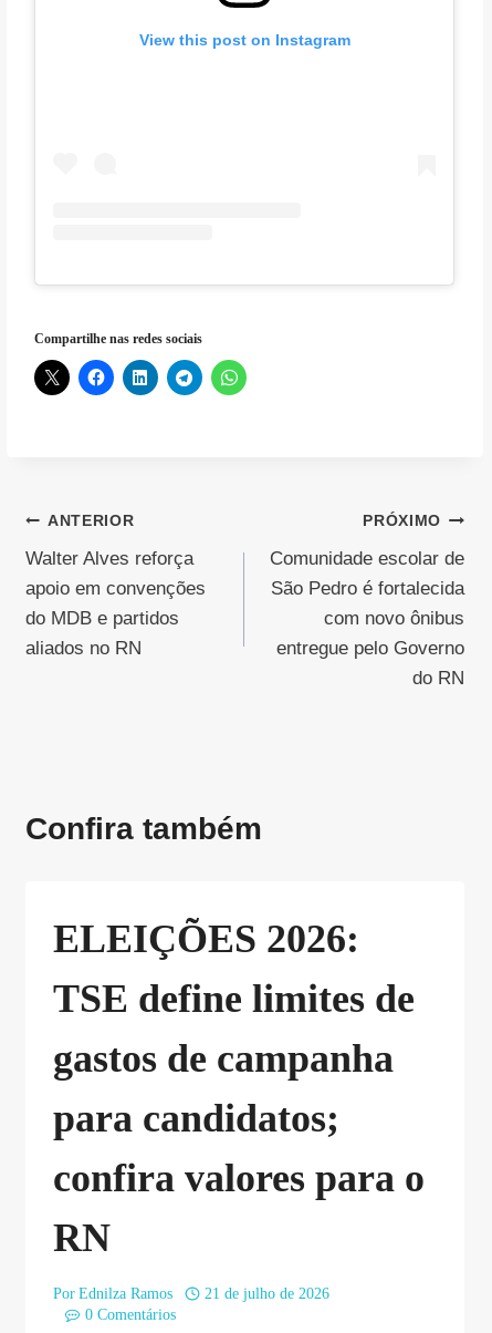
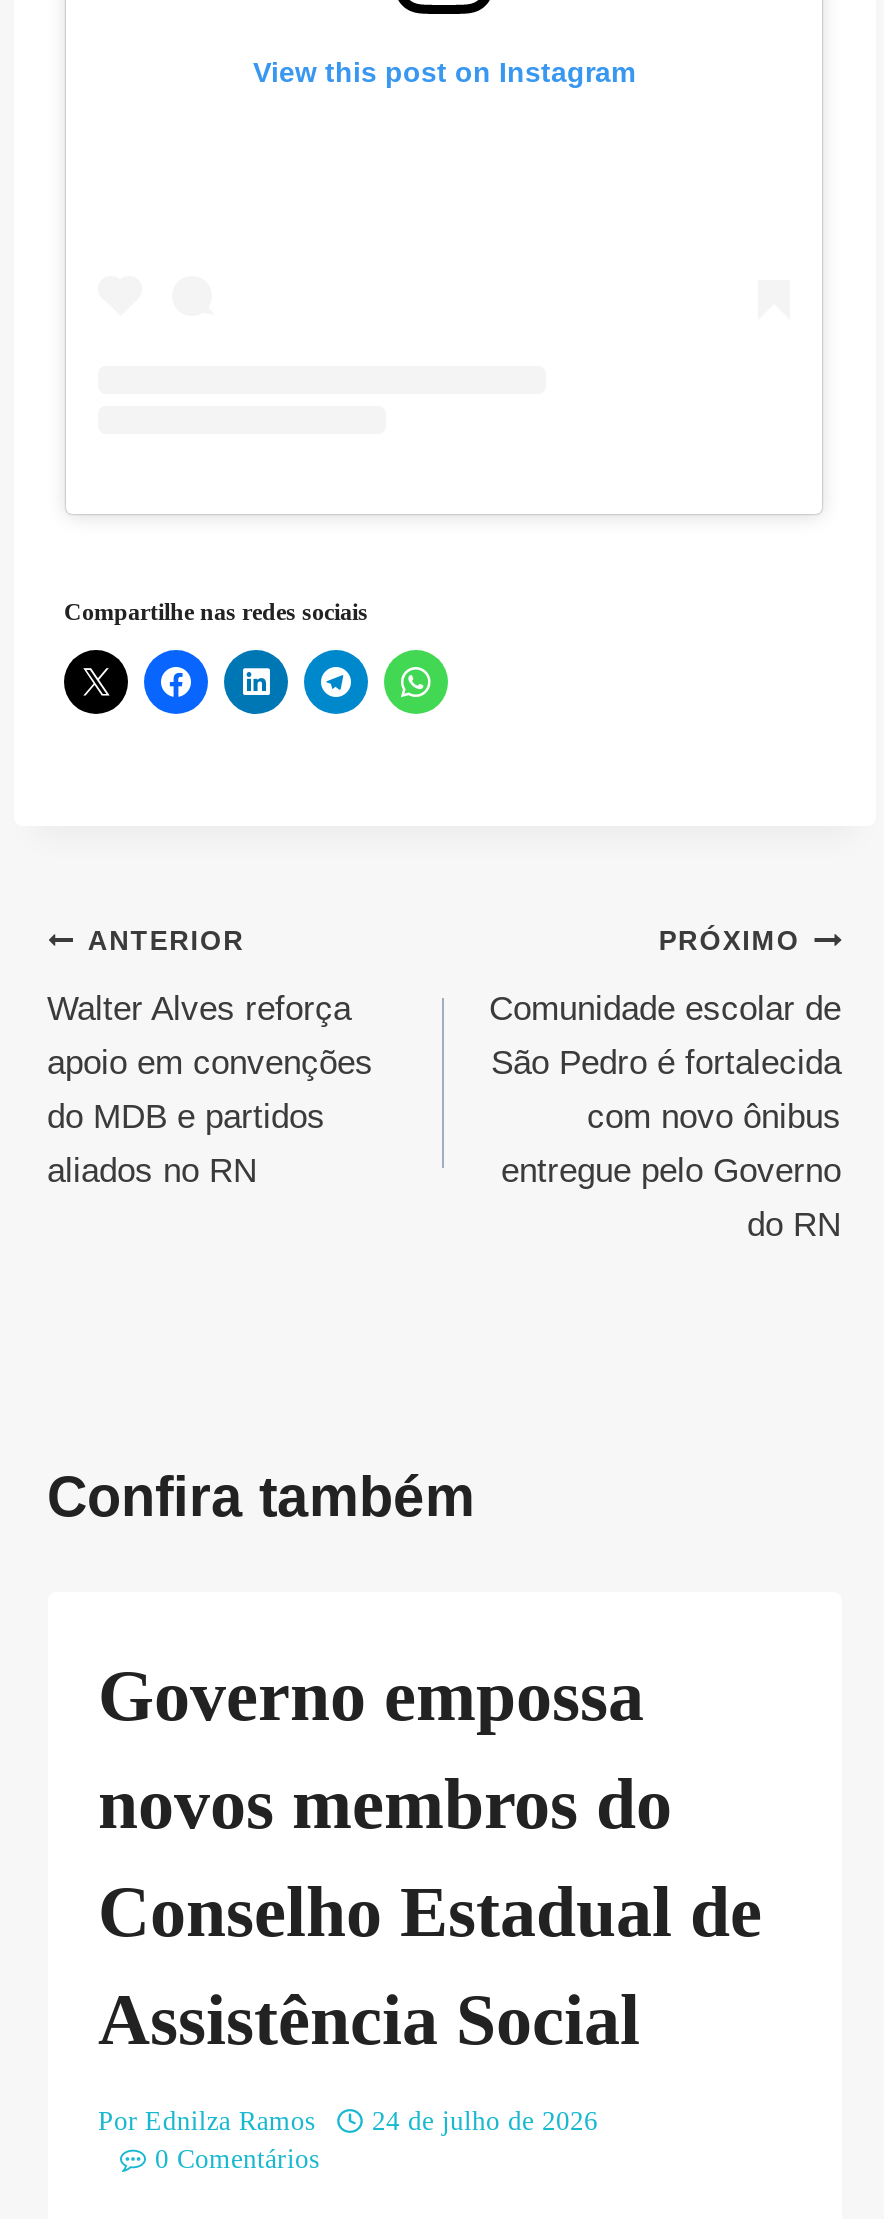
[53,917,425,1260] ELEIÇÕES 2026: | TSE define limites de | gastos de campanha | para candidatos; | confira valores para o | RN -> [98,1657,762,2061] Governo empossa | novos membros do | Conselho Estadual de | Assistência Social
[53,1285,329,1302] Por Ednilza Ramos 21 de julho de 2026 -> [98,2106,598,2136] Por Ednilza Ramos 24 de julho de 2026

